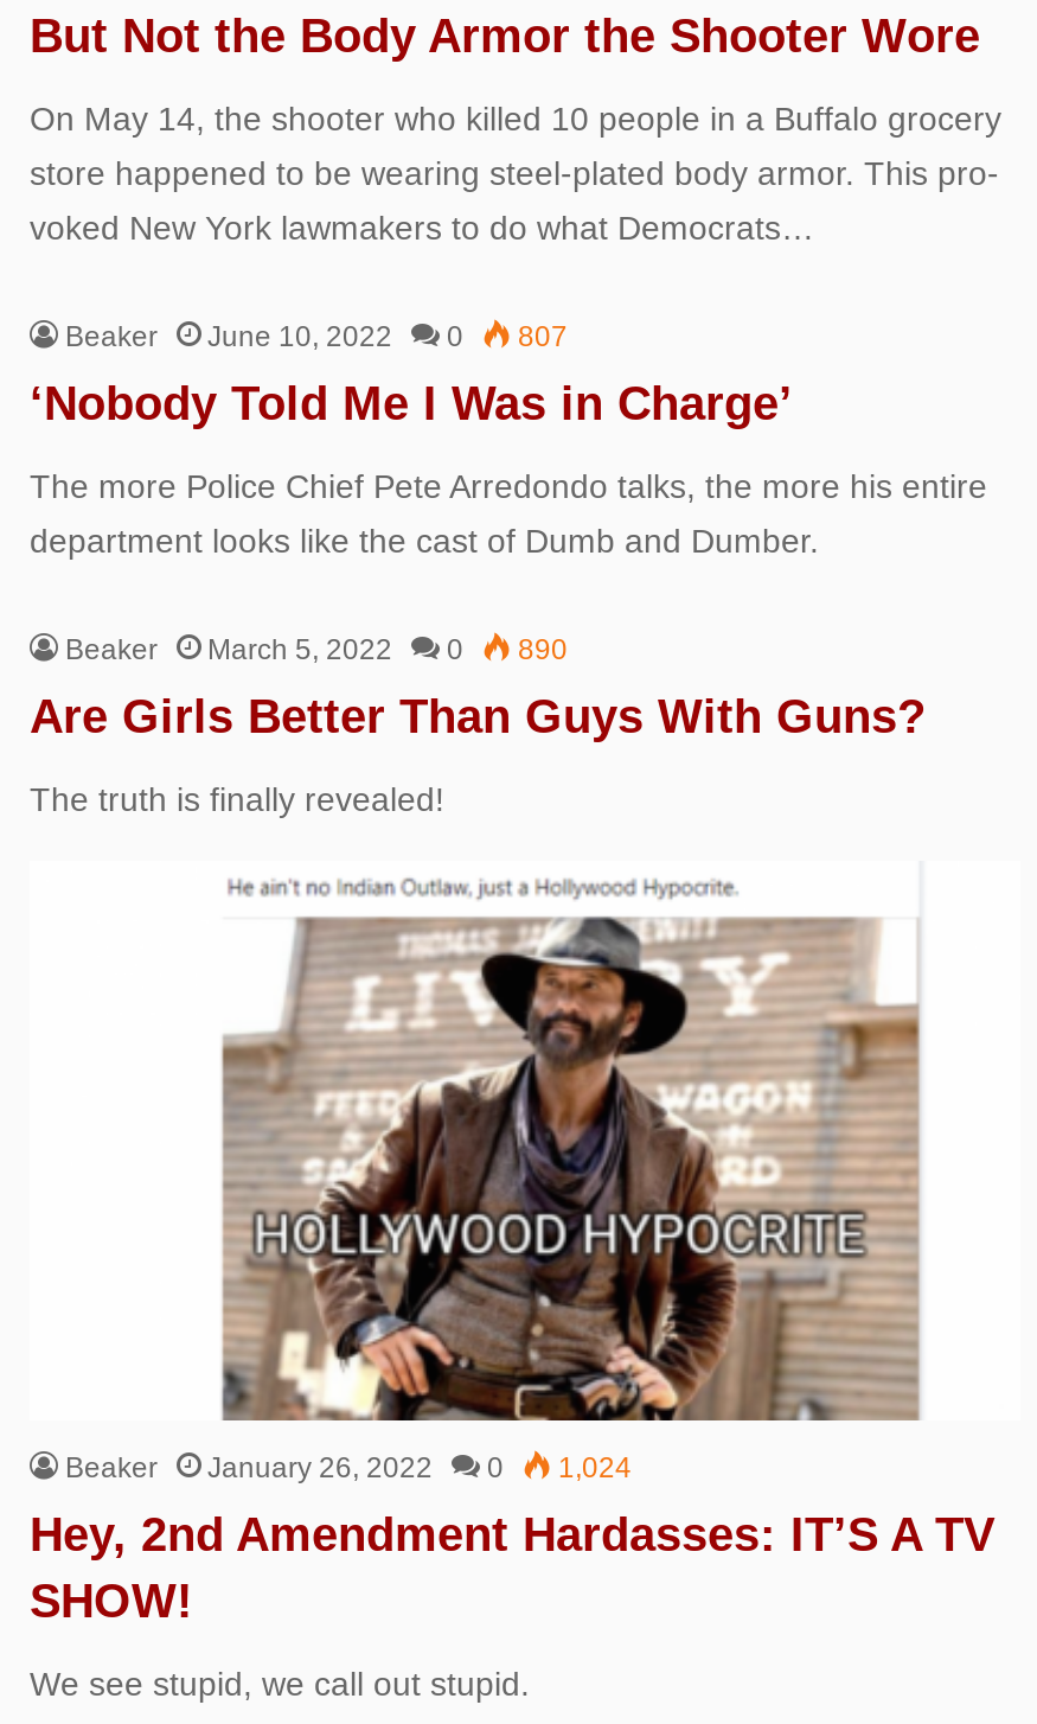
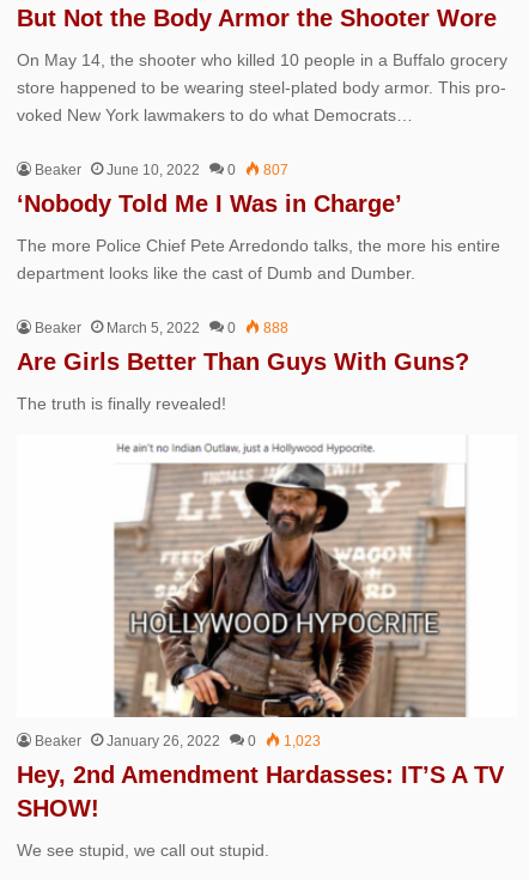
[65,634,568,667] Beaker March 5, 2022 0 890 -> [35,320,288,337] Beaker March 5, 2022 0 888
[65,1451,632,1484] Beaker January 26, 2022 0 1,024 -> [35,733,321,749] Beaker January 26, 2022 0 1,023

